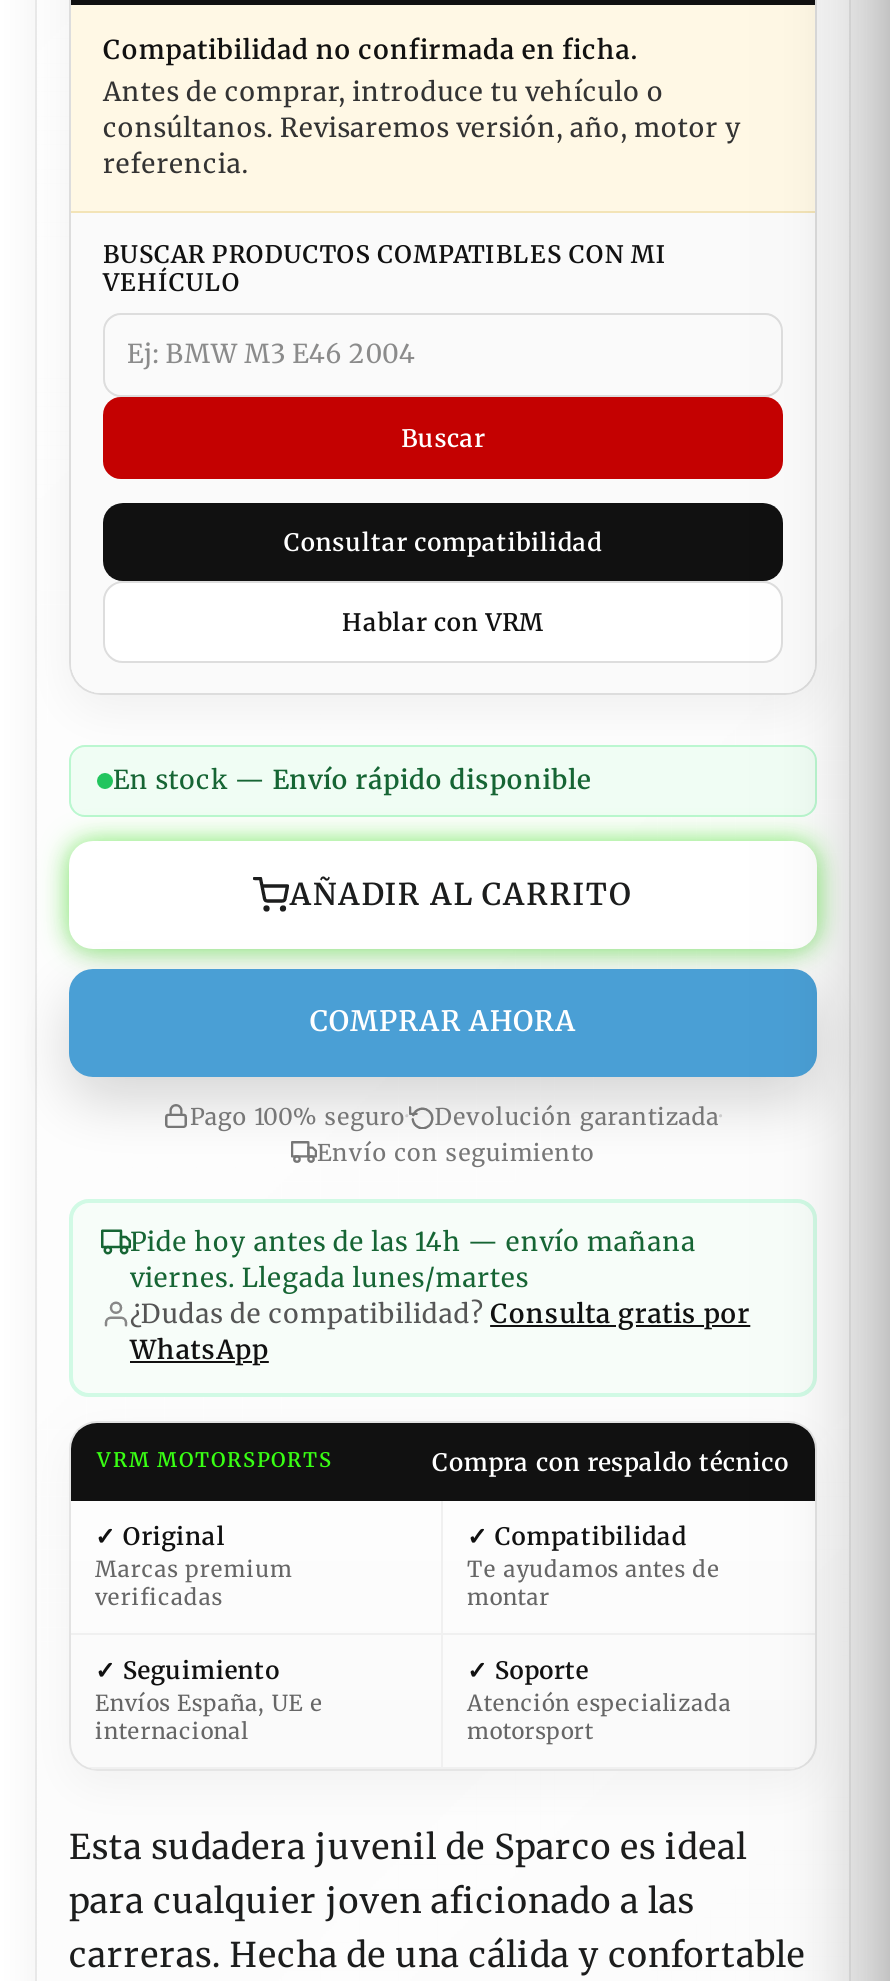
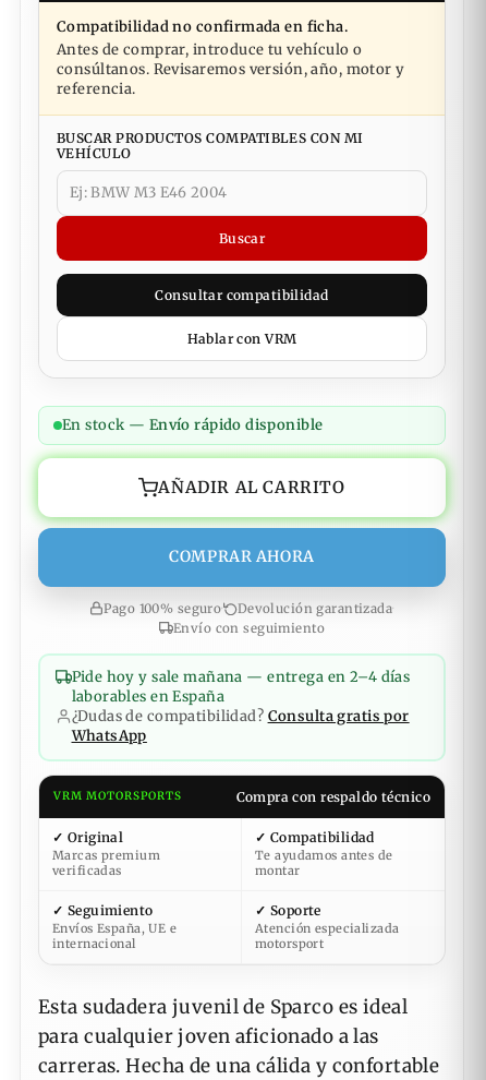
[130,1225,696,1295] Pide hoy antes de las 14h — envío mañana | viernes. Llegada lunes/martes -> [71,668,410,706] Pide hoy y sale mañana — entrega en 2–4 días | laborables en España

